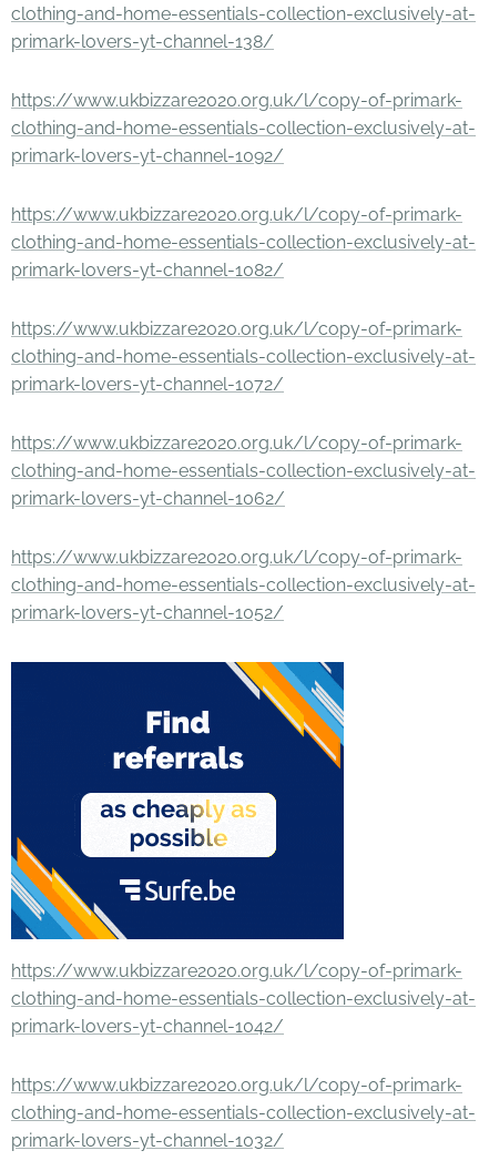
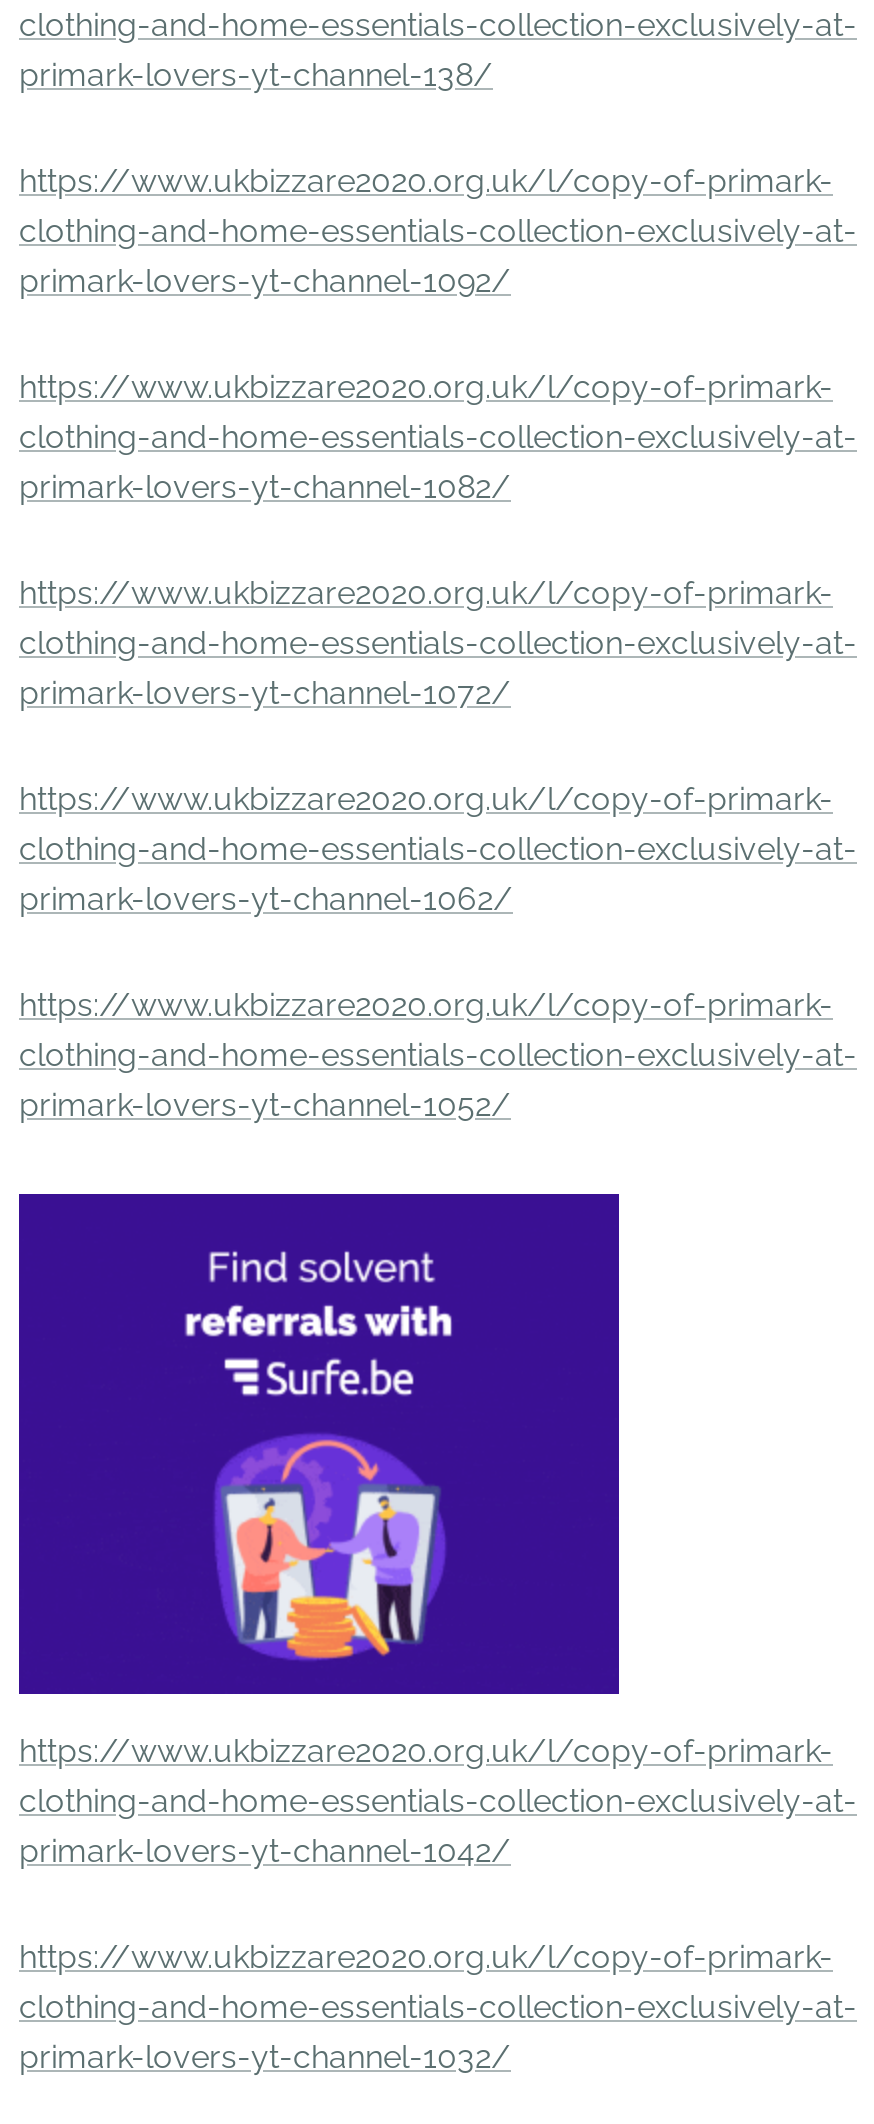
[10,661,345,940] [image] -> [17,1192,621,1696] [image]

